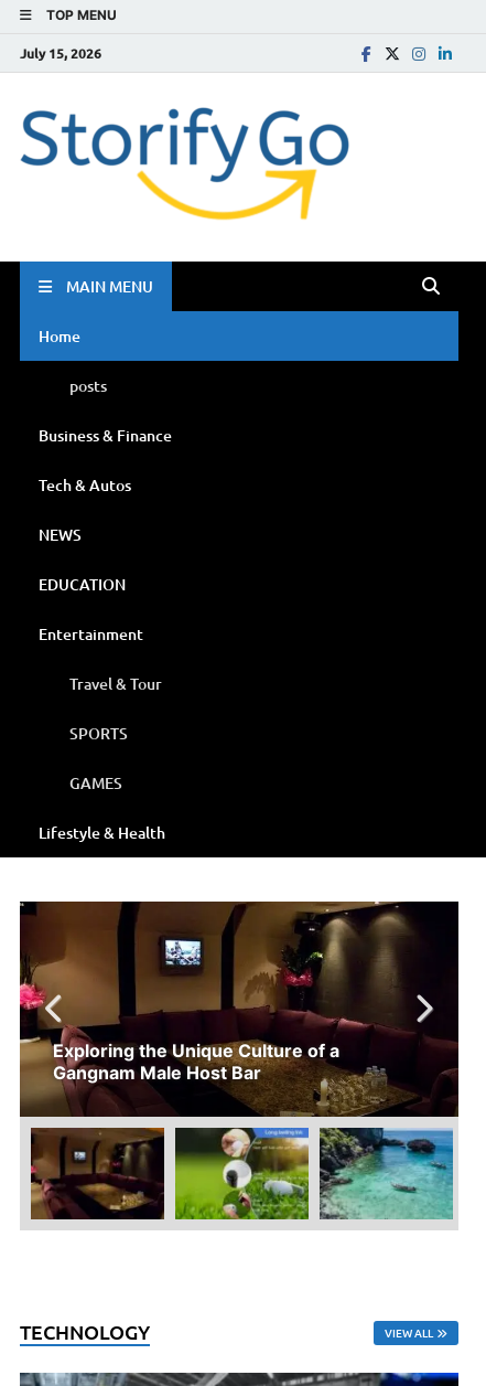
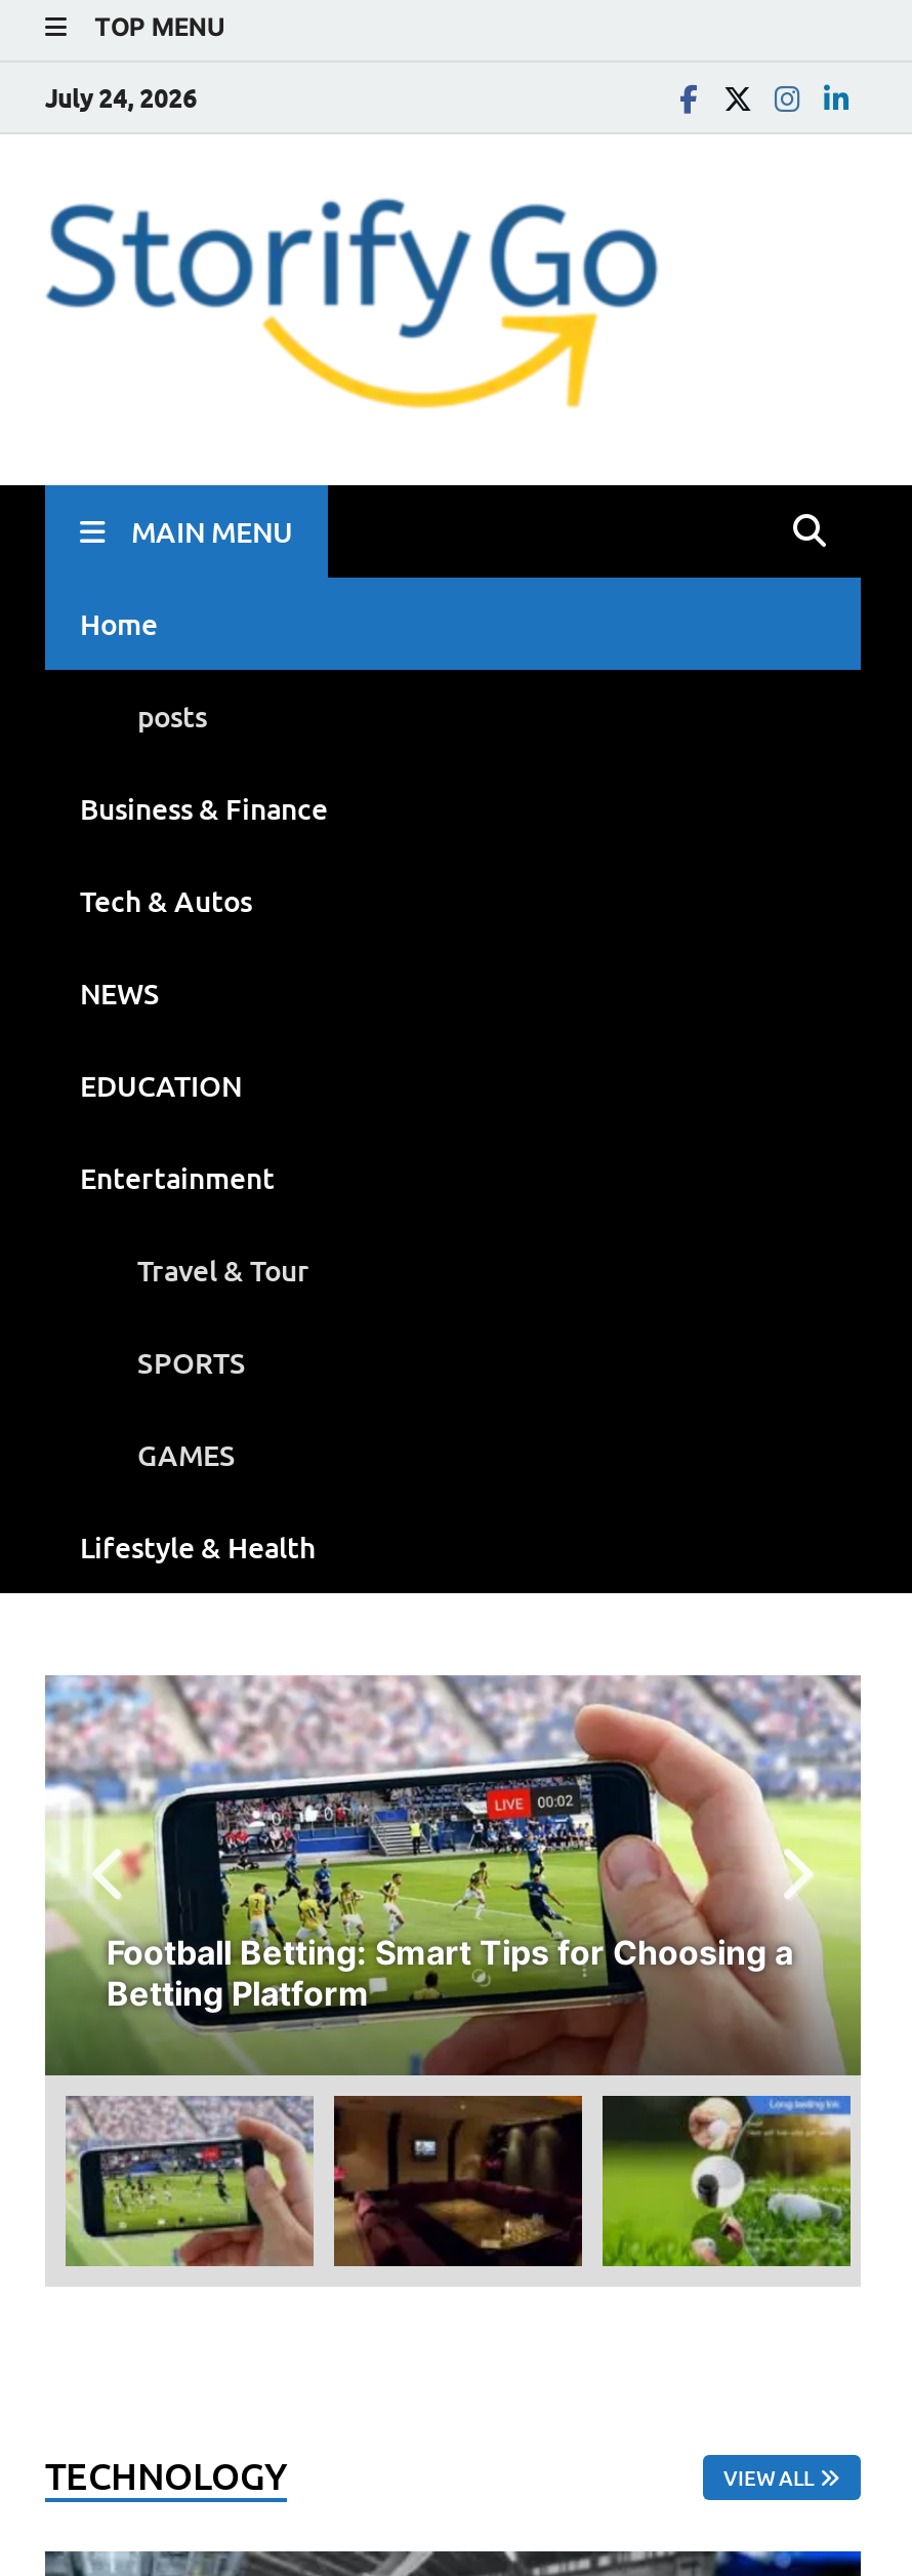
[20,44,101,62] July 15, 2026 -> [45,80,197,115] July 24, 2026
[19,900,460,1118] [image] | Exploring the Unique Culture of a | Gangnam Male Host Bar -> [45,1673,863,2077] [image] | Football Betting: Smart Tips for Choosing a | Betting Platform
[30,1127,165,1220] [image] -> [66,2096,314,2268] [image]
[174,1127,310,1220] [image] -> [332,2094,584,2268] [image]
[318,1128,454,1219] [image] -> [600,2094,853,2268] [image]

